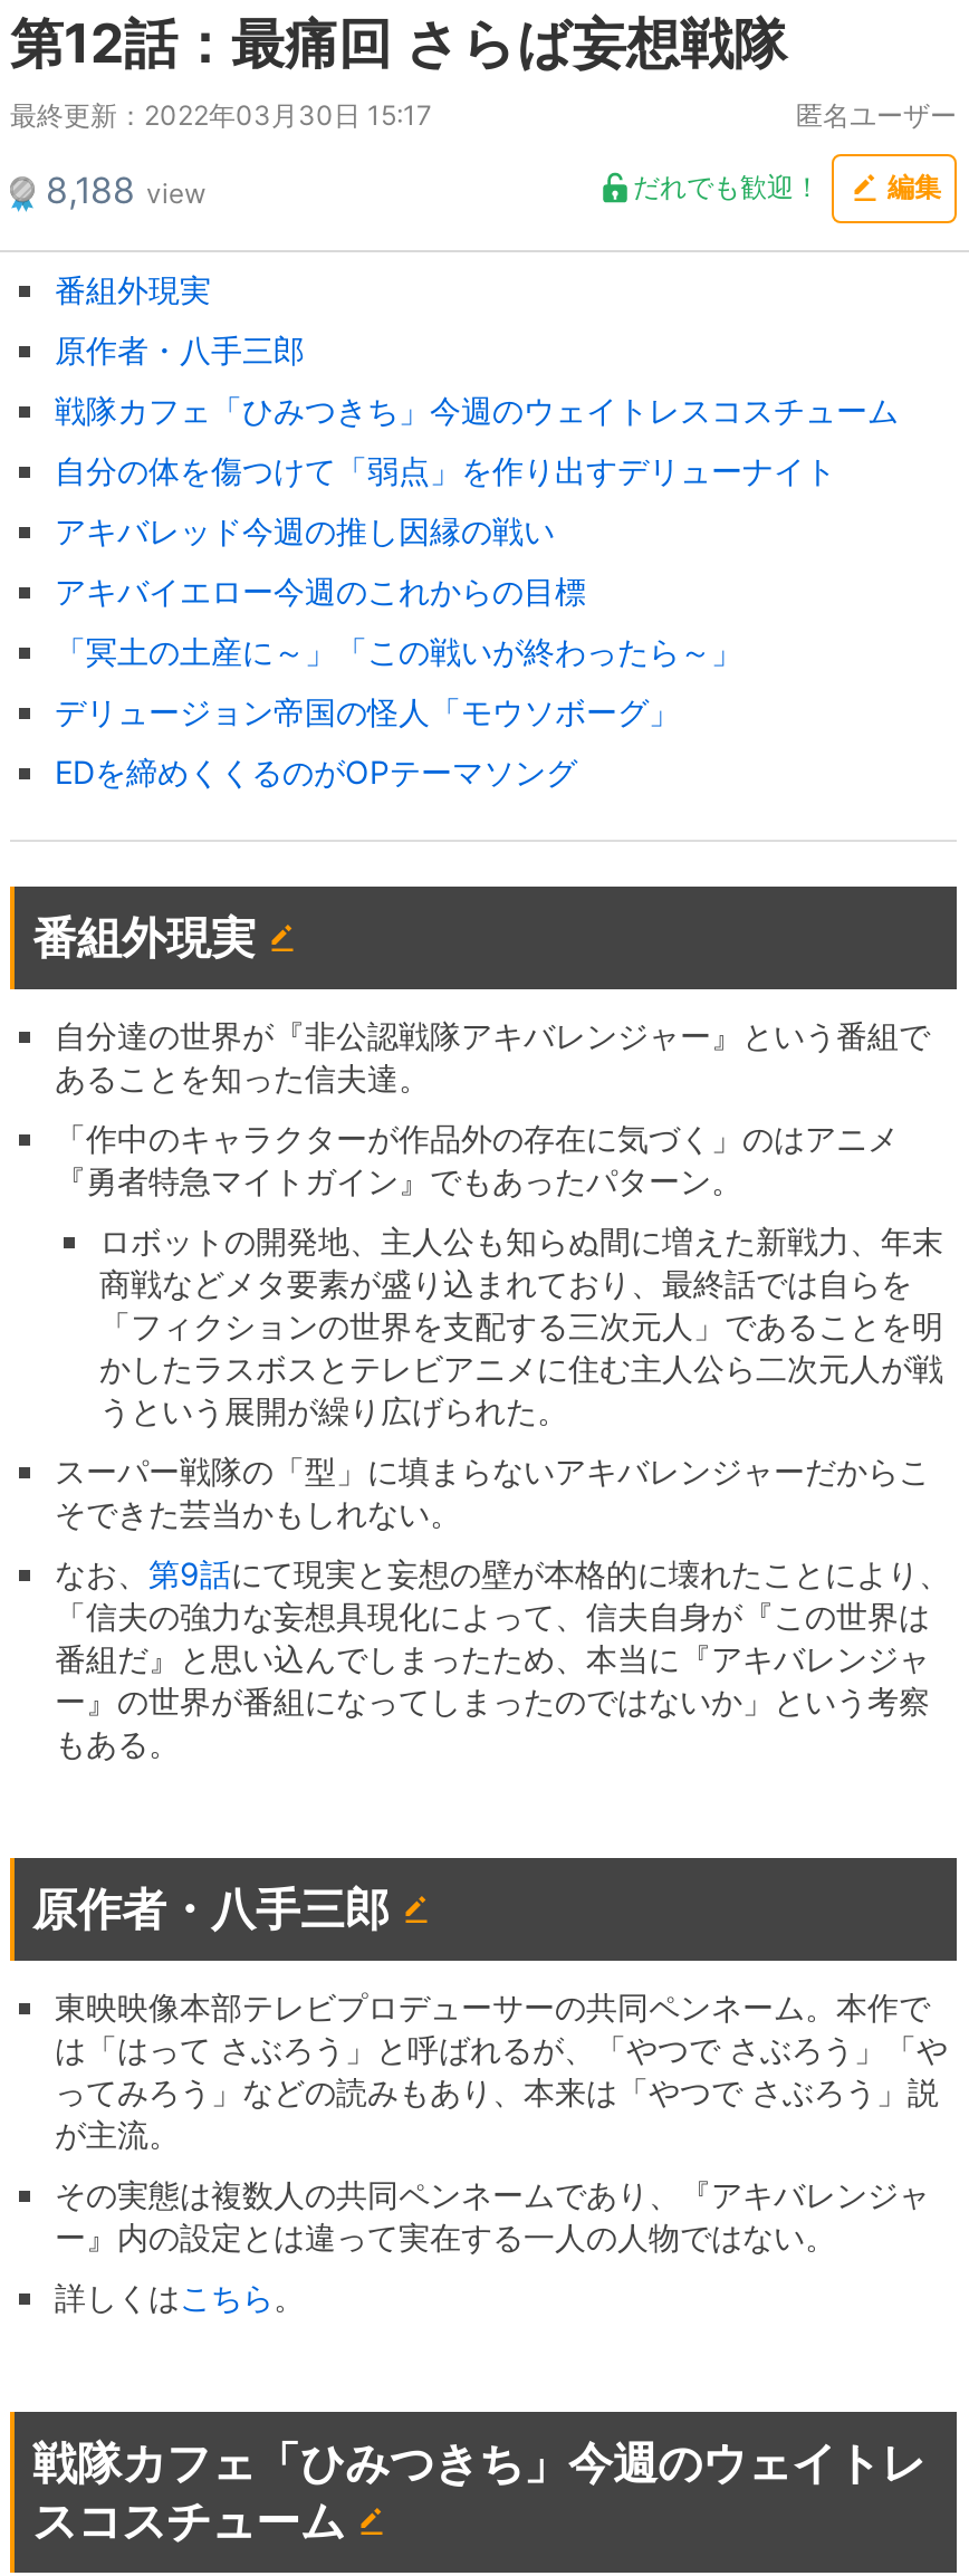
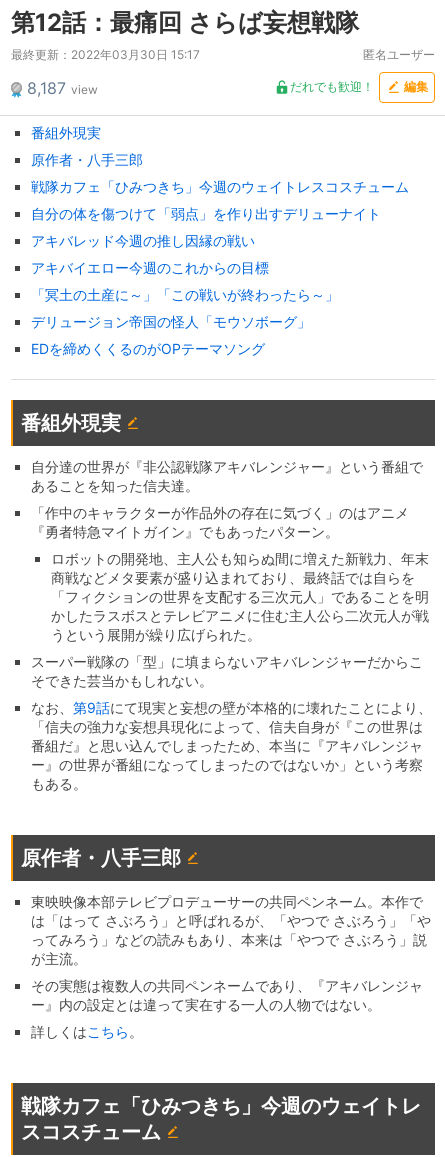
[46,166,207,211] 8,188 view -> [27,77,98,97] 8,187 view

